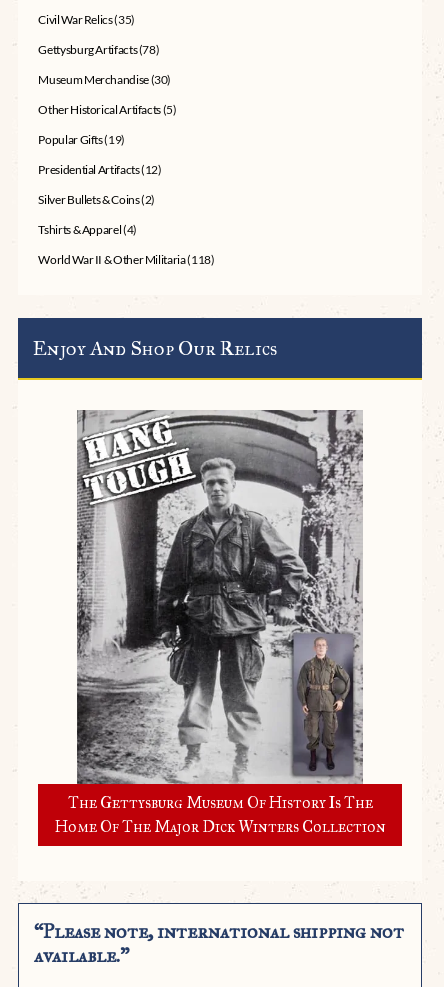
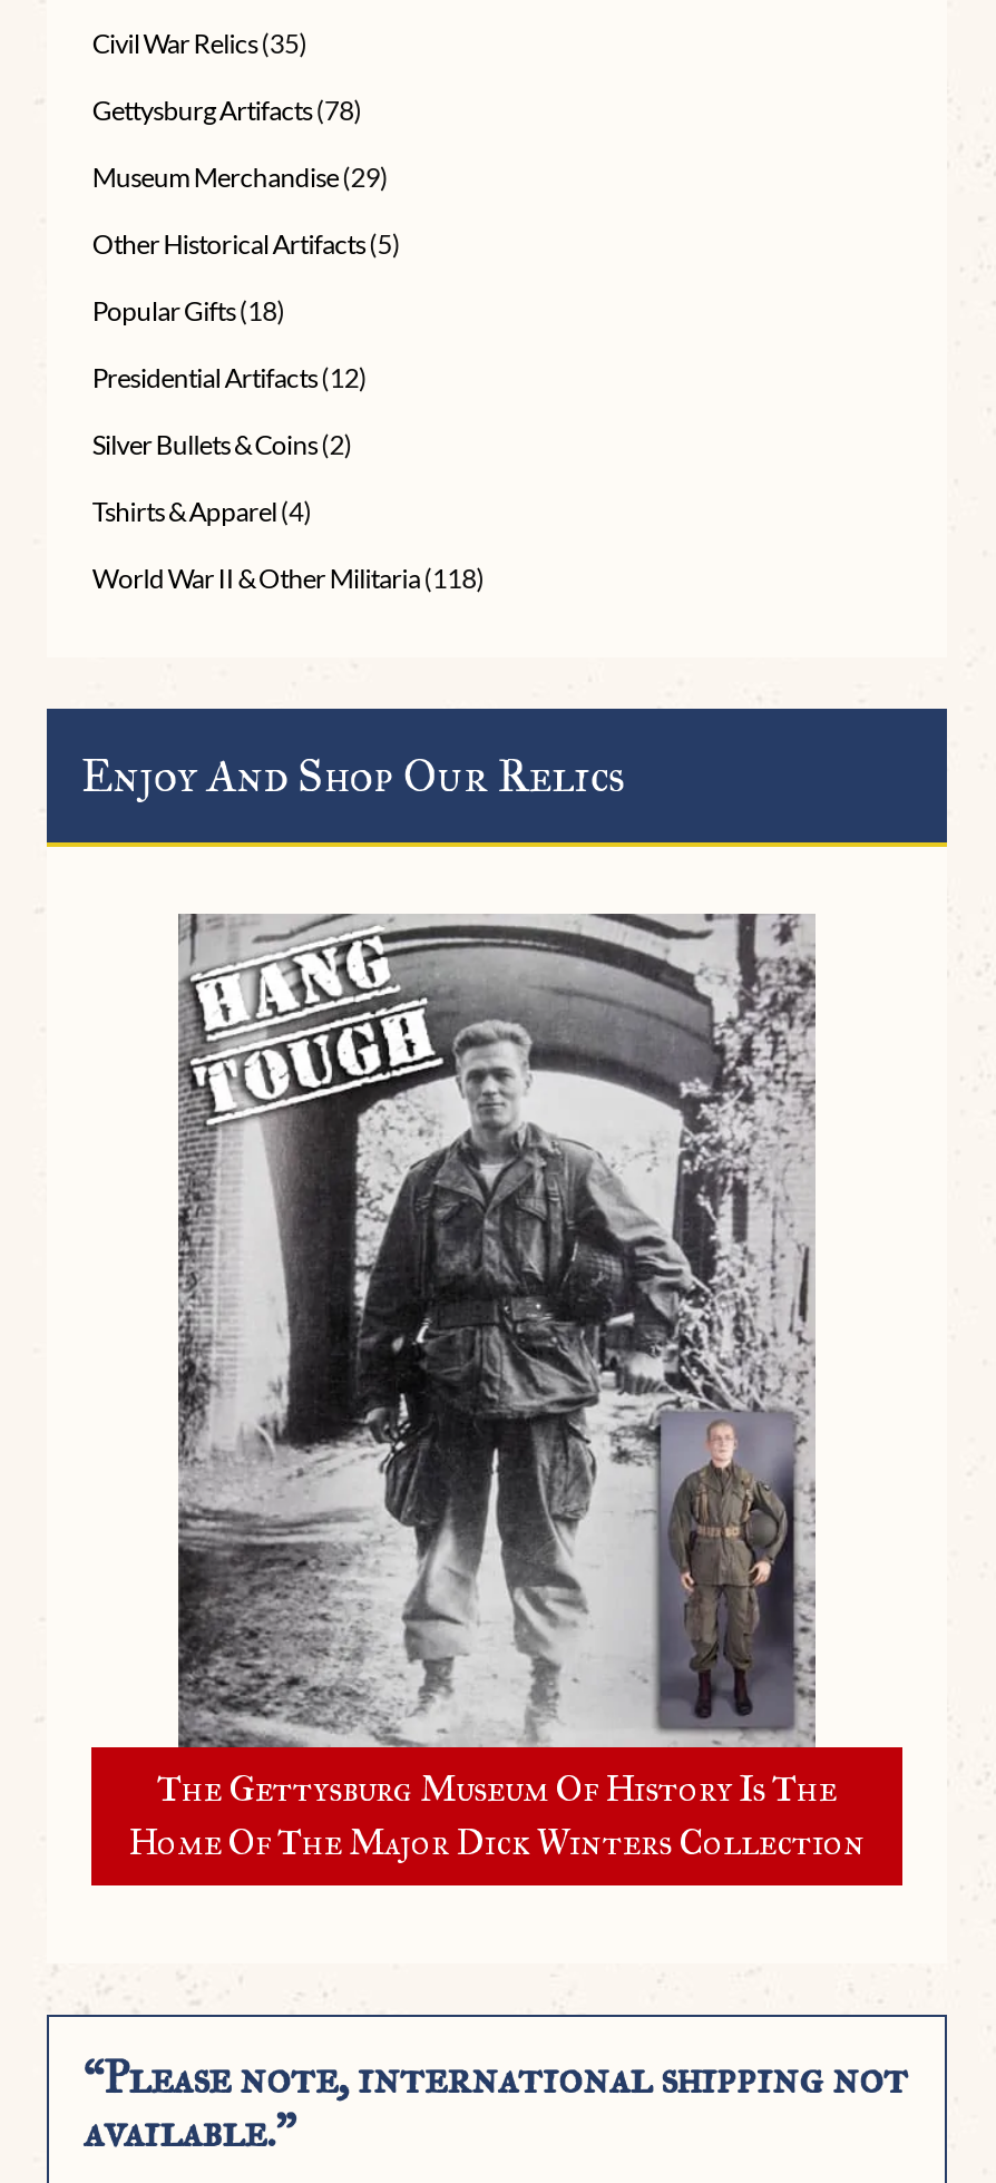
[38,72,171,87] Museum Merchandise (30) -> [92,160,388,194] Museum Merchandise (29)
[38,132,125,147] Popular Gifts (19) -> [92,294,285,328] Popular Gifts (18)

